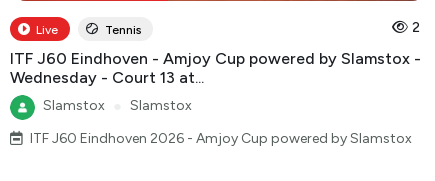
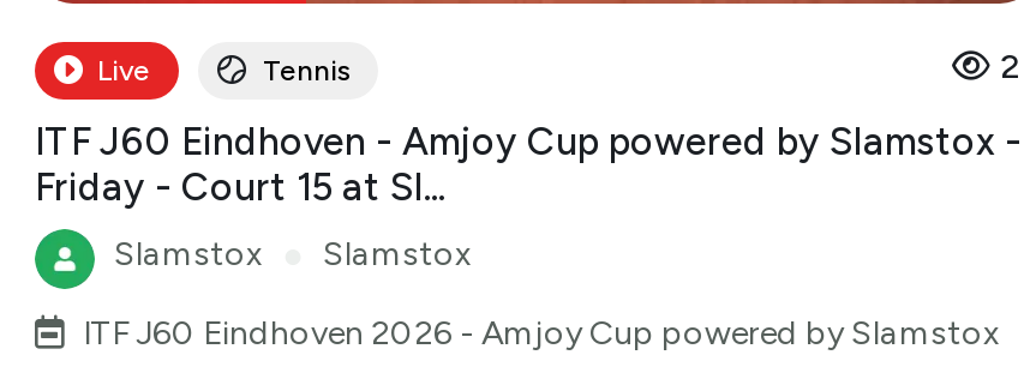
[10,68,204,87] Wednesday - Court 13 at... -> [35,164,445,209] Friday - Court 15 at Sl...

